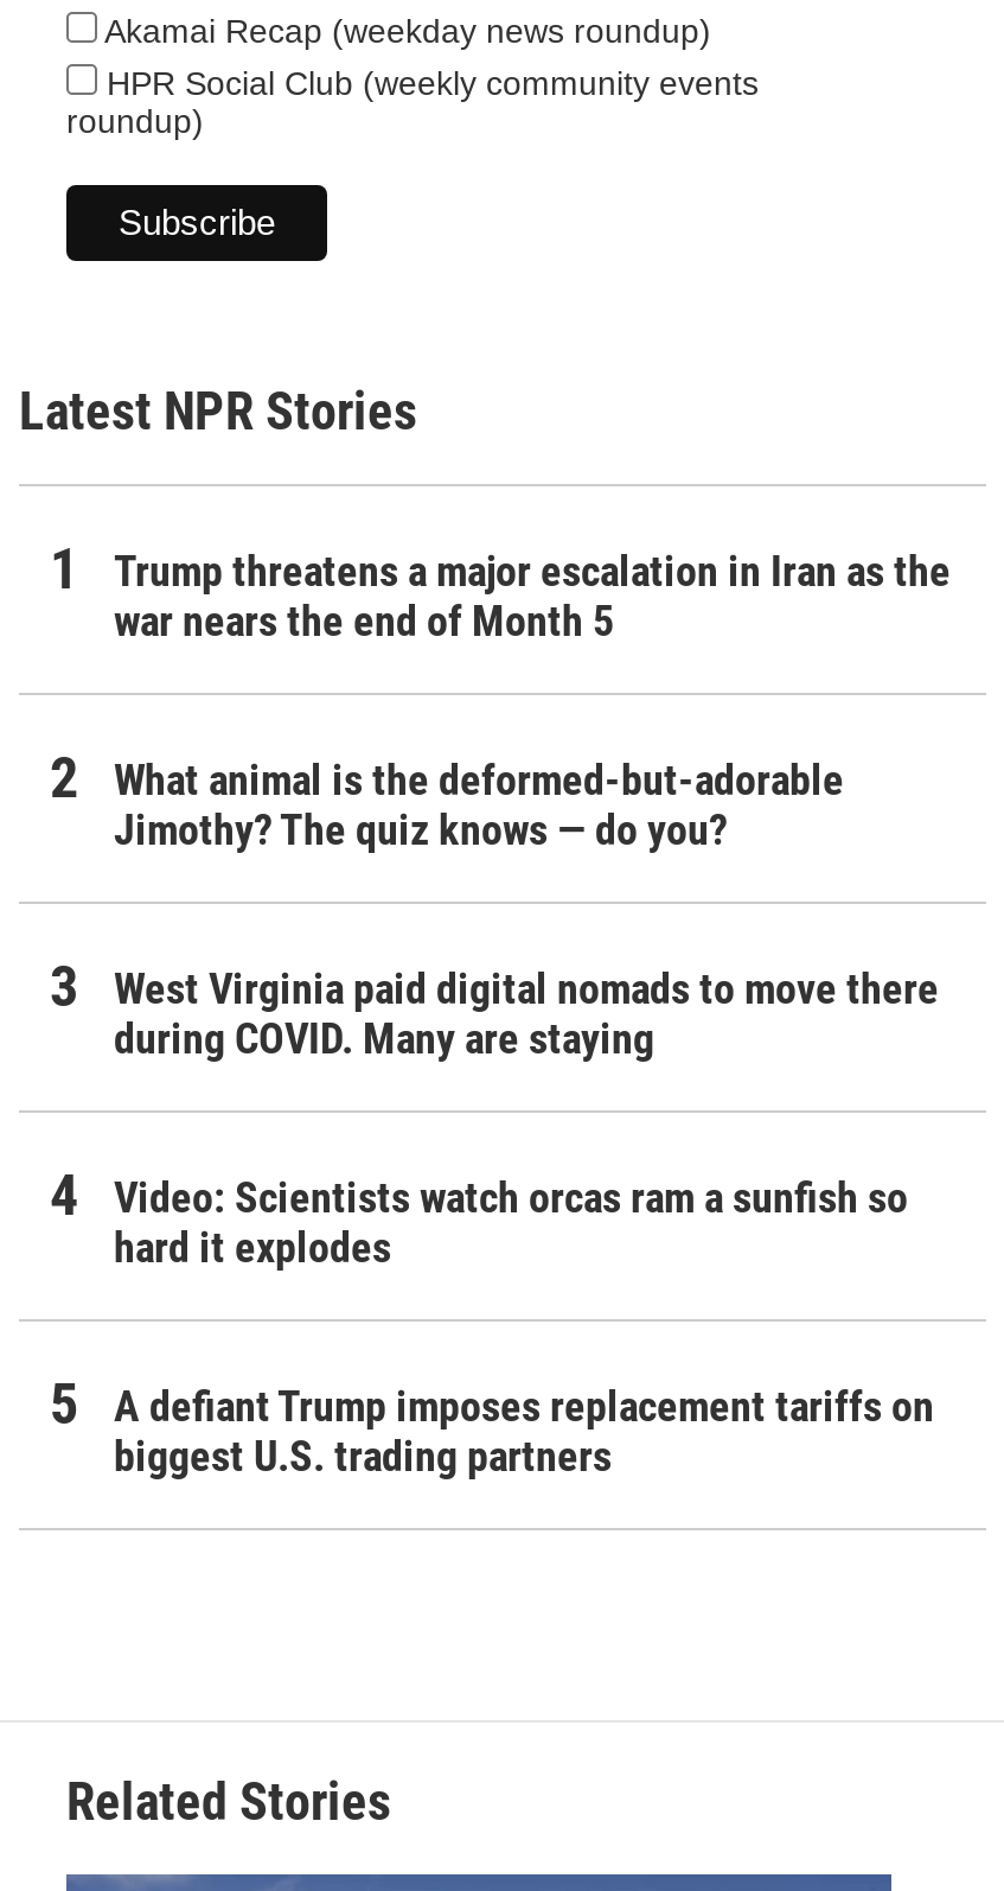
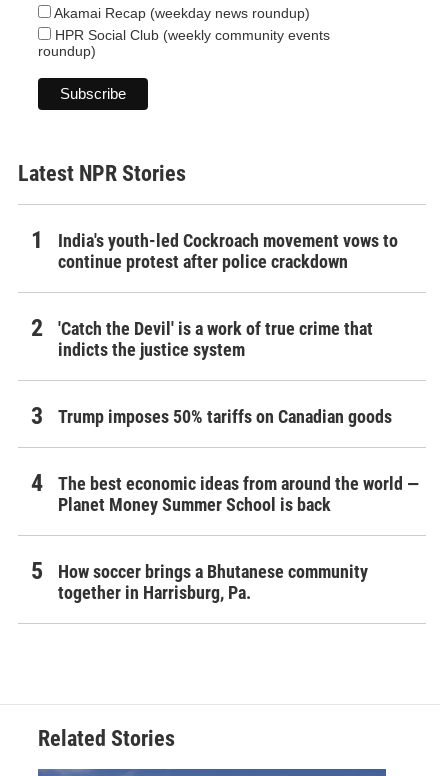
[114,547,951,647] Trump threatens a major escalation in Iran as the | war nears the end of Month 5 -> [58,230,398,272] India's youth-led Cockroach movement vows to | continue protest after police crackdown
[114,756,844,855] What animal is the deformed-but-adorable | Jimothy? The quiz knows — do you? -> [58,318,373,360] 'Catch the Devil' is a work of true crime that | indicts the justice system
[114,964,939,1064] West Virginia paid digital nomads to move there | during COVID. Many are staying -> [58,406,392,427] Trump imposes 50% tariffs on Canadian goods
[114,1173,908,1273] Video: Scientists watch orcas ram a sunfish so | hard it explodes -> [58,473,419,515] The best economic ideas from around the world — | Planet Money Summer School is back
[114,1382,934,1482] A defiant Trump imposes replacement tariffs on | biggest U.S. trading partners -> [58,561,368,603] How soccer brings a Bhutanese community | together in Harrisburg, Pa.

